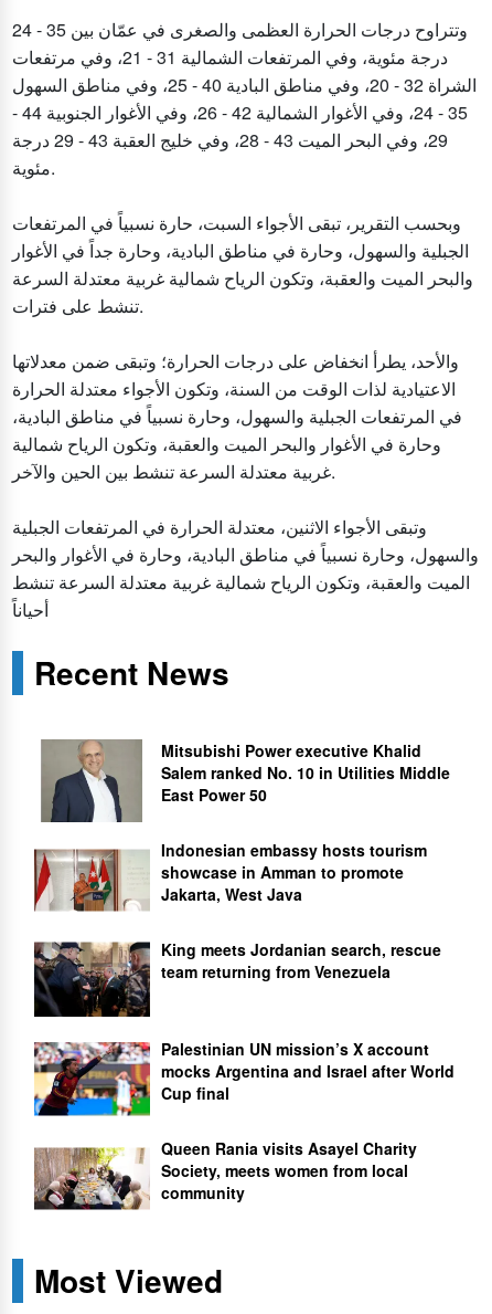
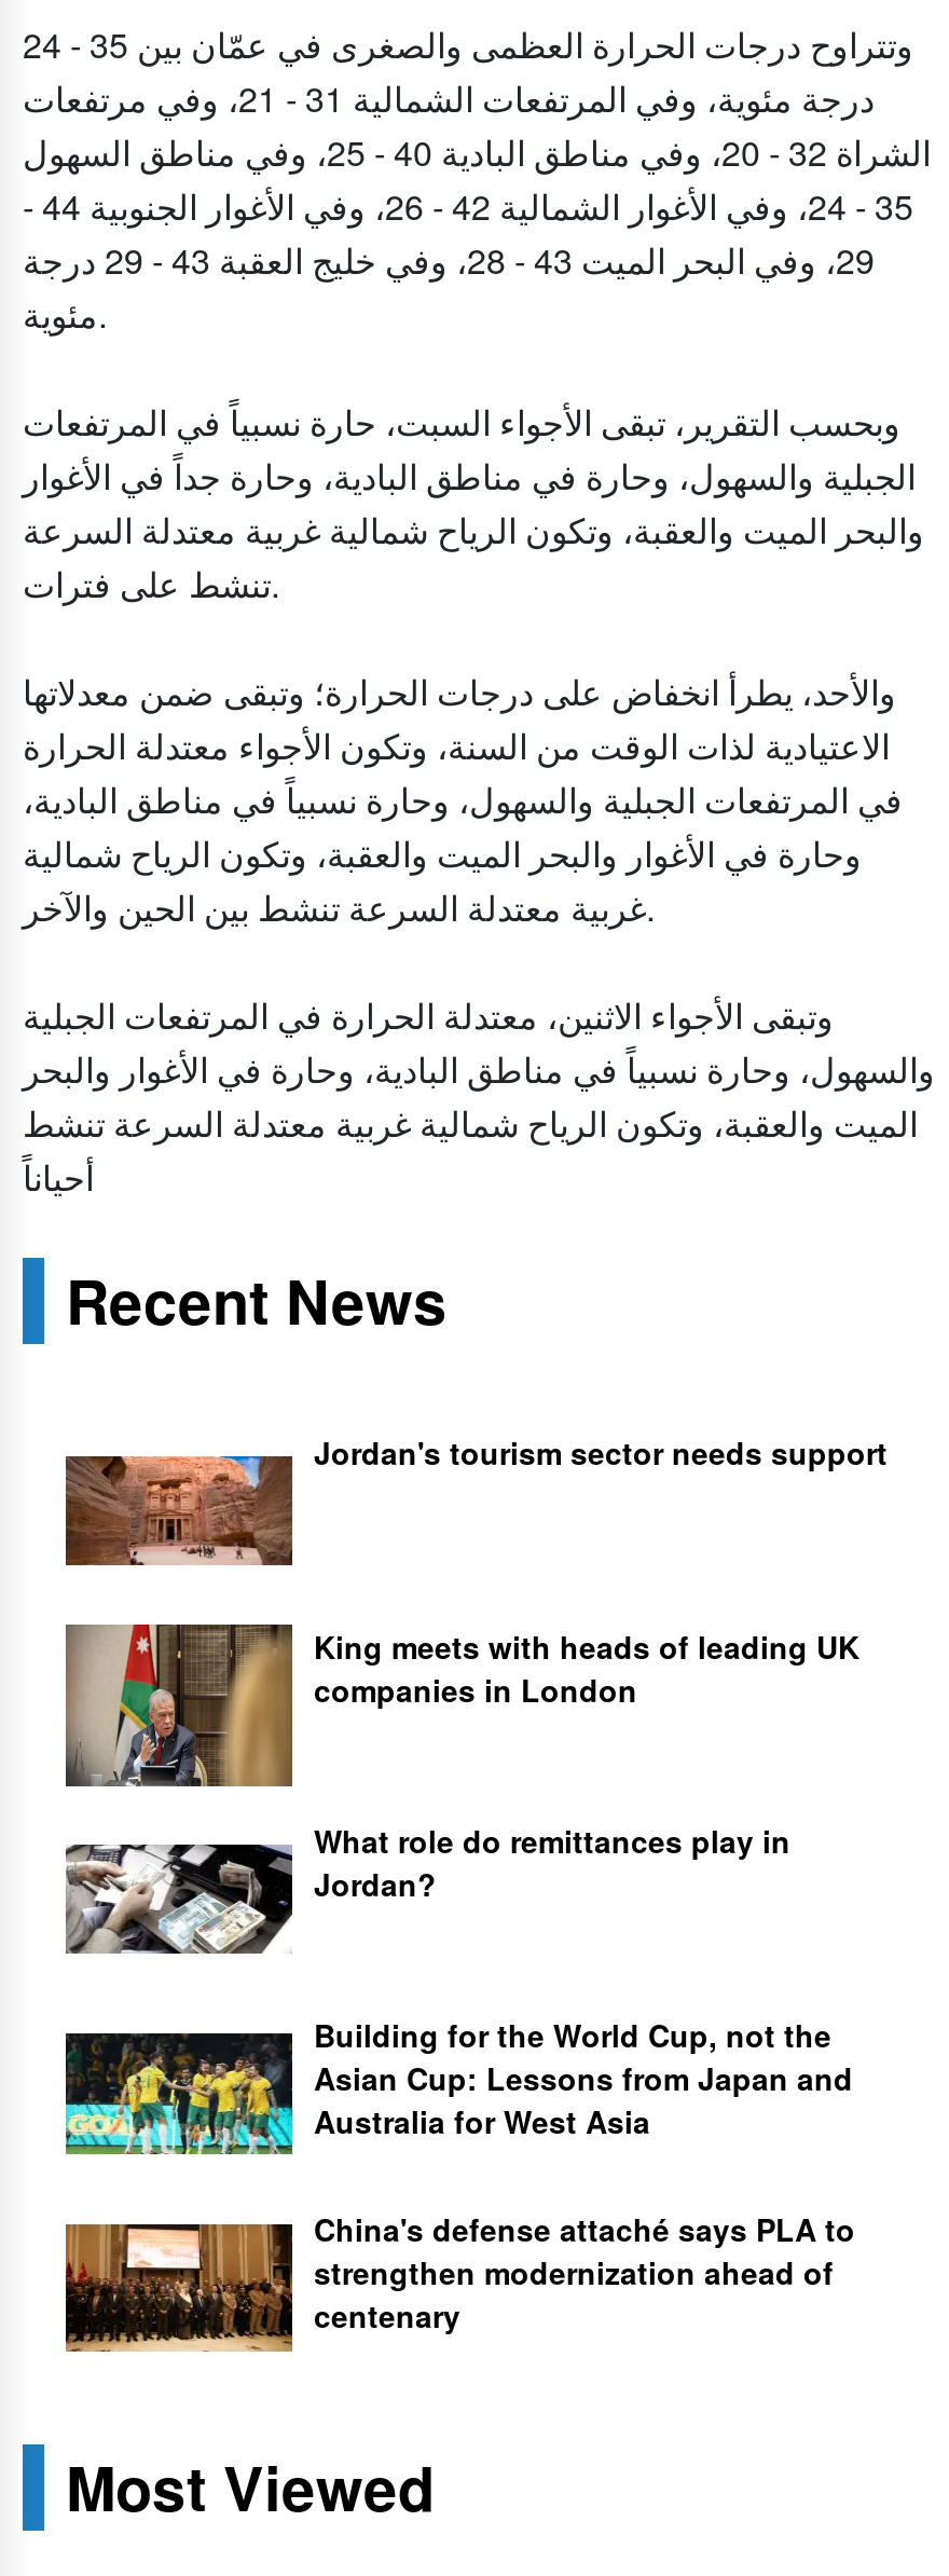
[34,738,450,823] [image] | Mitsubishi Power executive Khalid | Salem ranked No. 10 in Utilities Middle | East Power 50 -> [64,1429,888,1592] [image] | Jordan's tourism sector needs support
[34,838,427,922] [image] | Indonesian embassy hosts tourism | showcase in Amman to promote | Jakarta, West Java -> [64,1622,859,1789] [image] | King meets with heads of leading UK | companies in London
[33,938,441,1018] [image] | King meets Jordanian search, rescue | team returning from Venezuela -> [64,1818,790,1972] [image] | What role do remittances play in | Jordan?
[33,1037,454,1117] [image] | Palestinian UN mission’s X account | mocks Argentina and Israel after World | Cup final -> [64,2012,853,2166] [image] | Building for the World Cup, not the | Asian Cup: Lessons from Japan and | Australia for West Asia
[33,1137,417,1211] [image] | Queen Rania visits Asayel Charity | Society, meets women from local | community -> [64,2206,855,2354] [image] | China's defense attaché says PLA to | strengthen modernization ahead of | centenary

